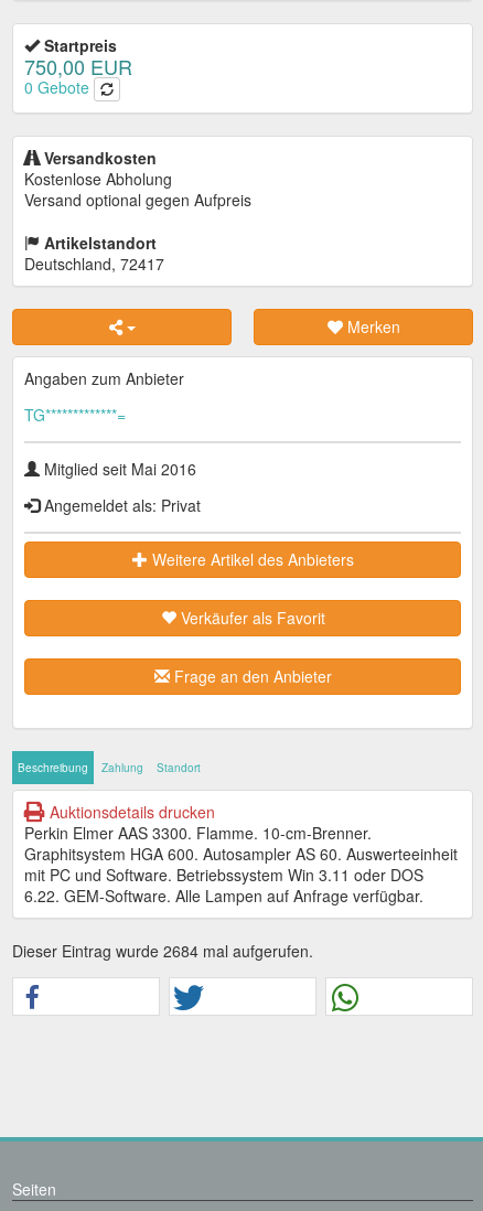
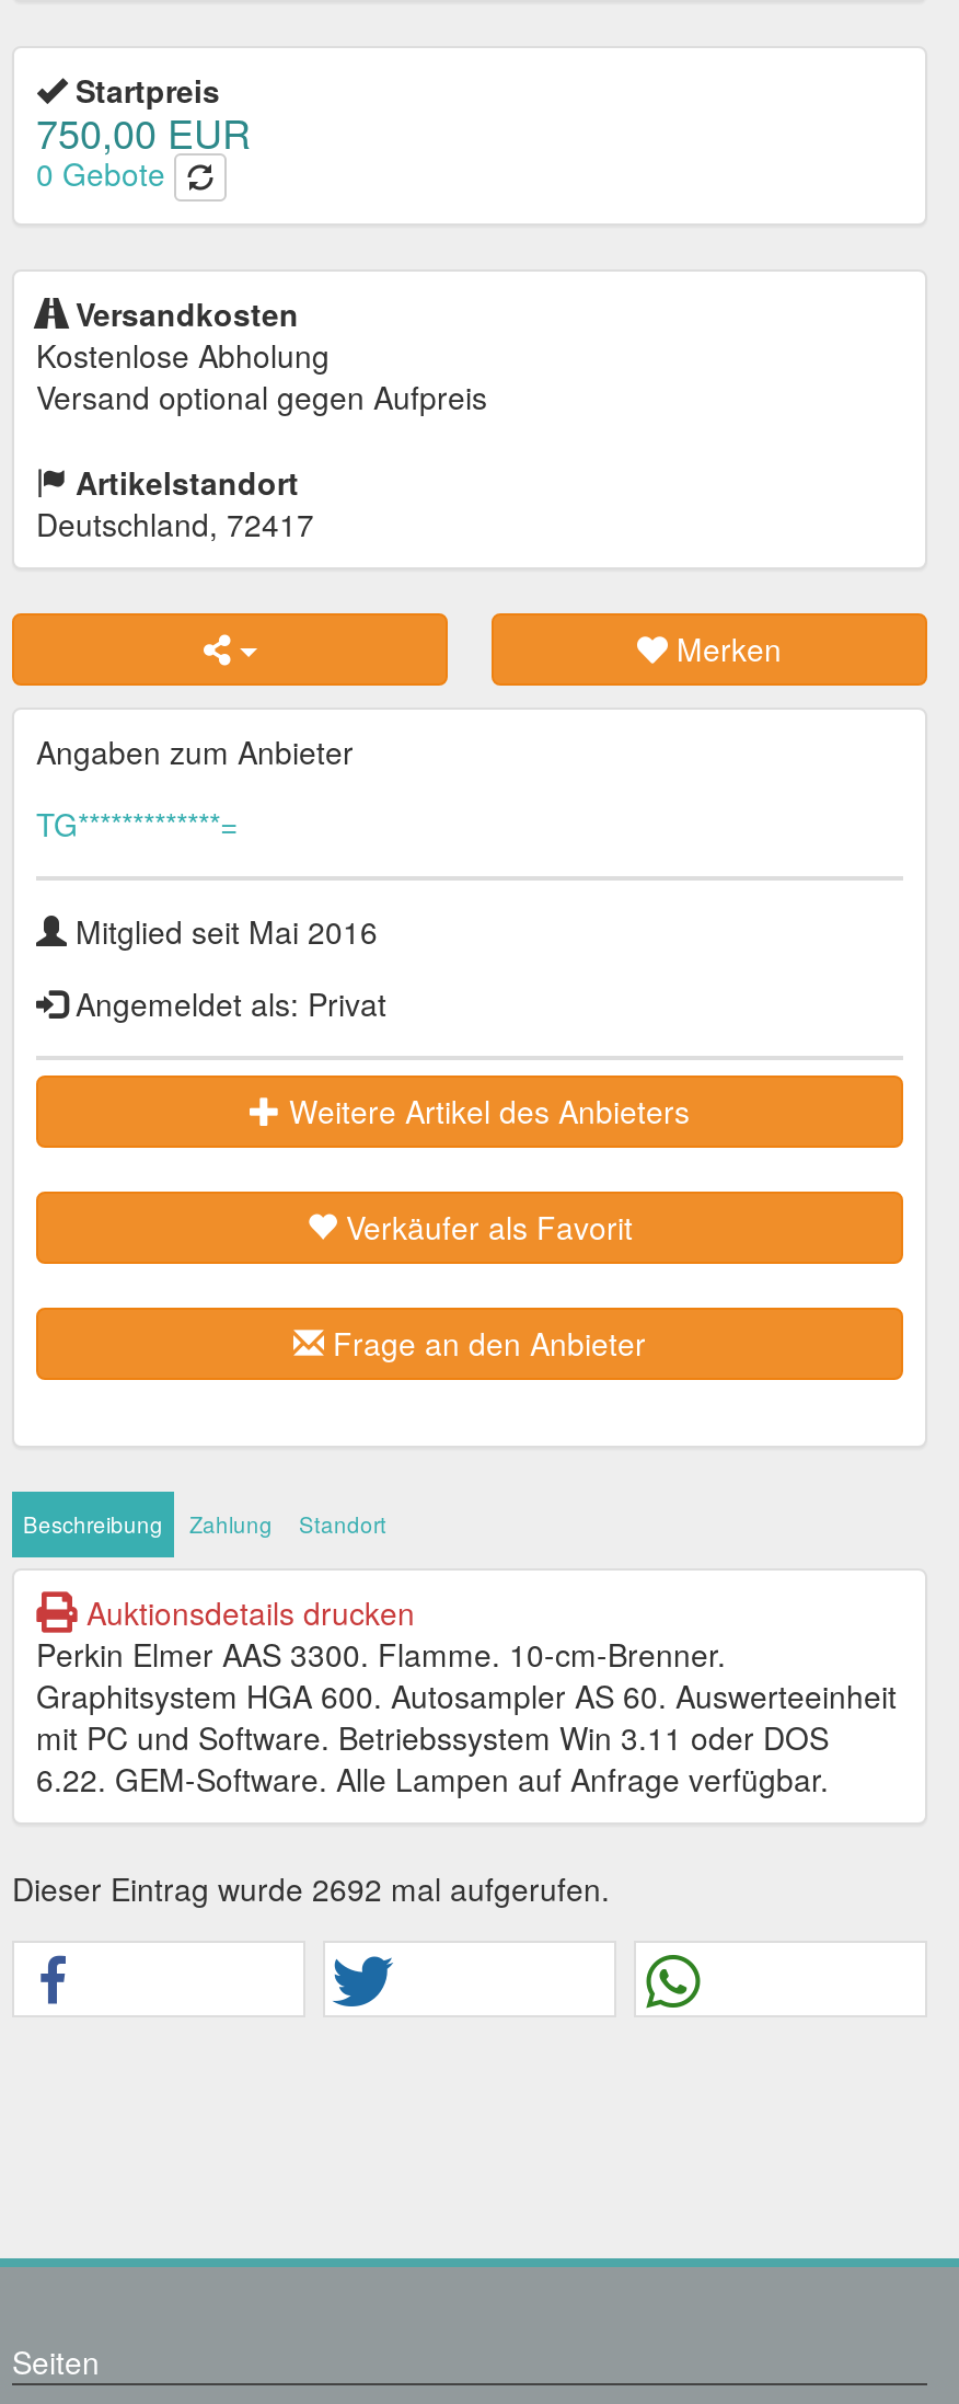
[12,939,313,962] Dieser Eintrag wurde 2684 mal aufgerufen. -> [12,1866,610,1910] Dieser Eintrag wurde 2692 mal aufgerufen.

